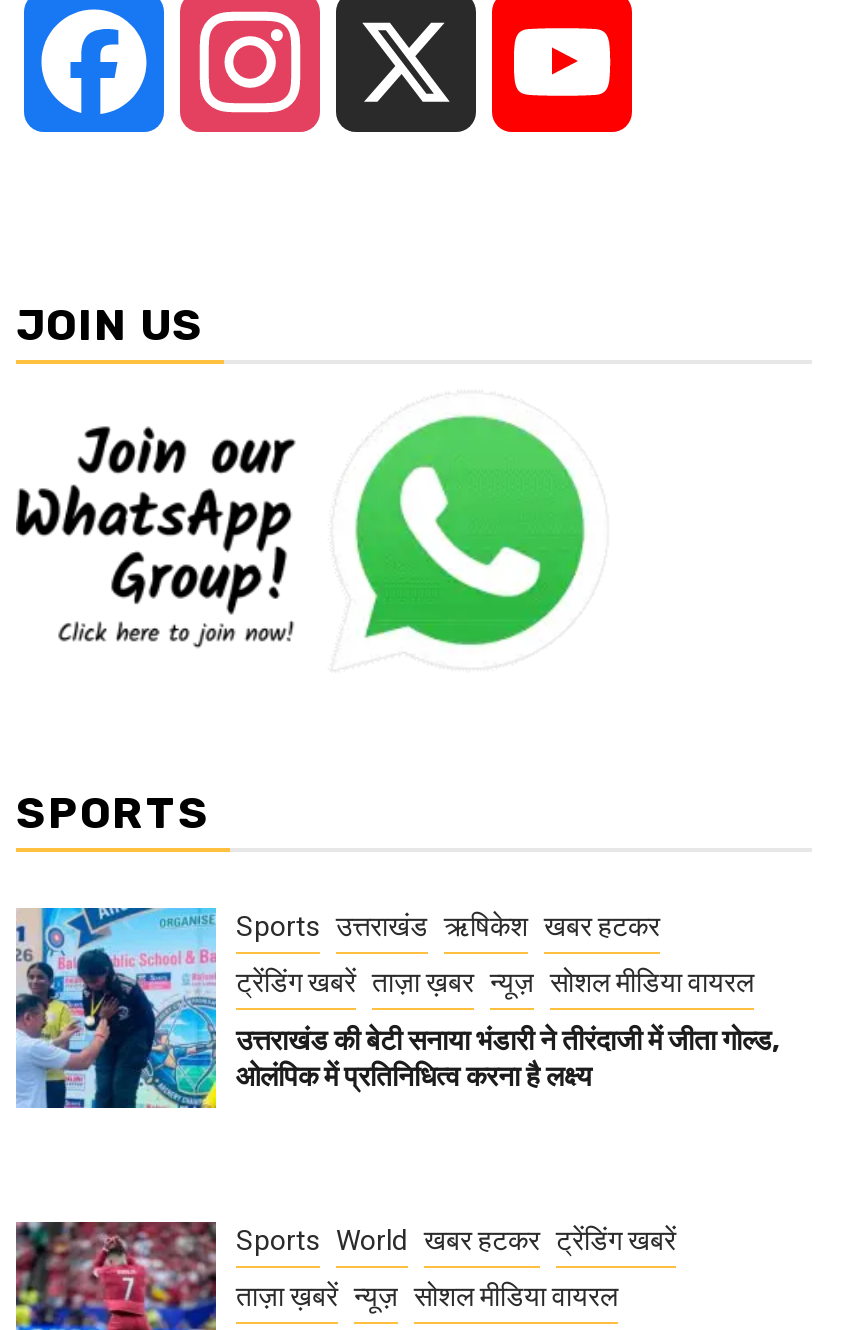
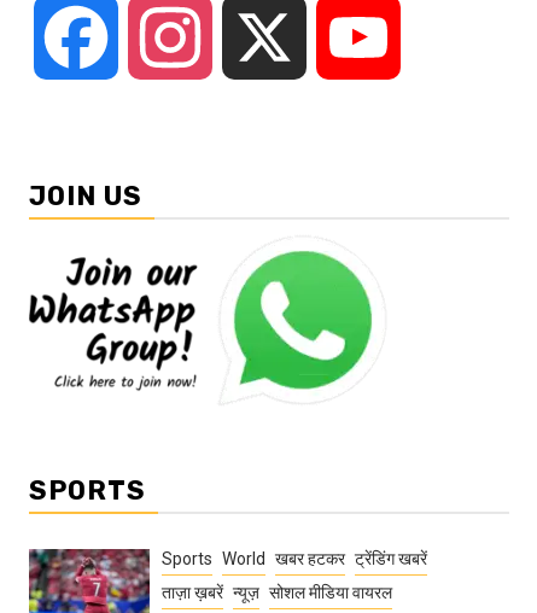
[14,906,780,1110] [image] | Sports उत्तराखंड ऋषिकेश खबर हटकर | ट्रेंडिंग खबरें ताज़ा ख़बर न्यूज़ सोशल मीडिया वायरल | उत्तराखंड की बेटी सनाया भंडारी ने तीरंदाजी में जीता गोल्ड, | ओलंपिक में प्रतिनिधित्व करना है लक्ष्य -> none

